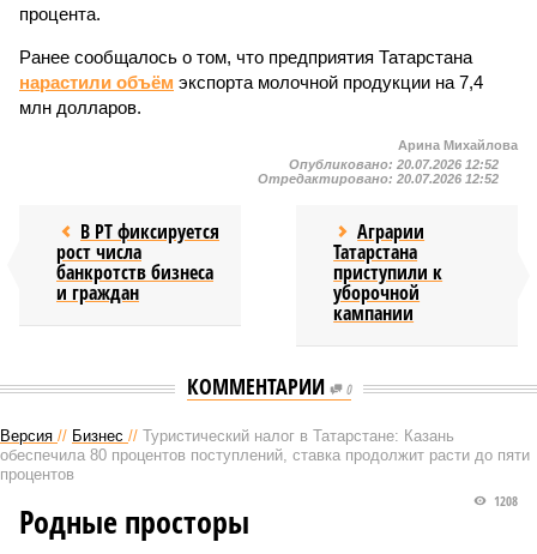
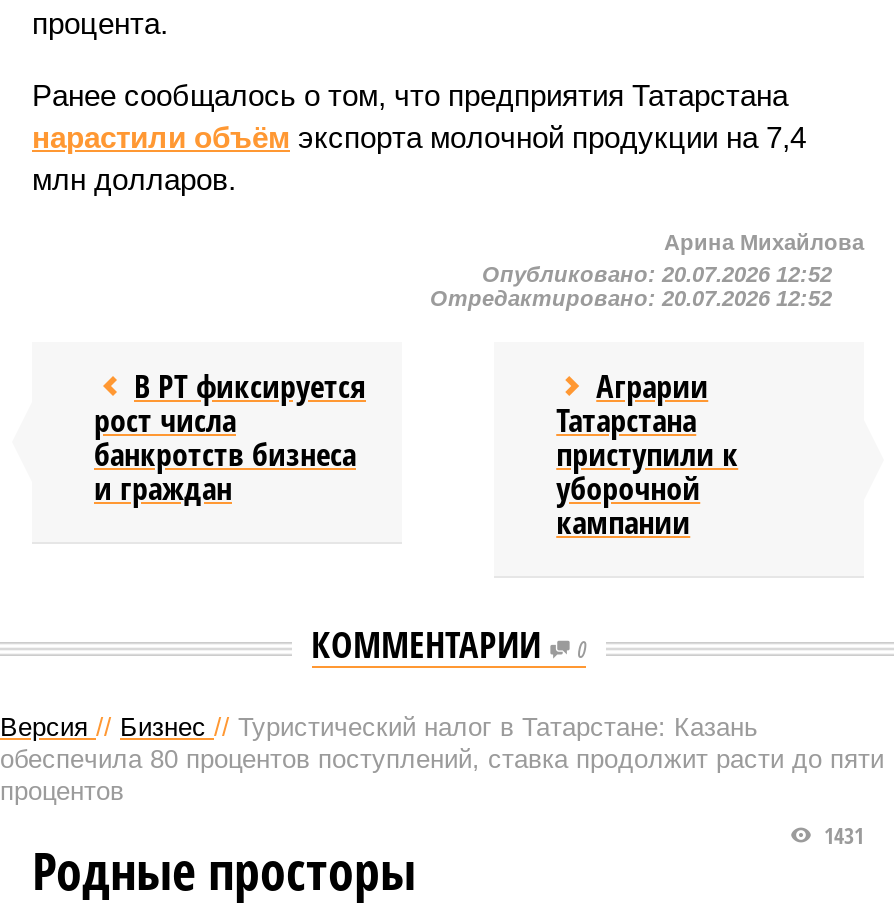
[490,492,518,510] 1208 -> [818,820,864,850] 1431

